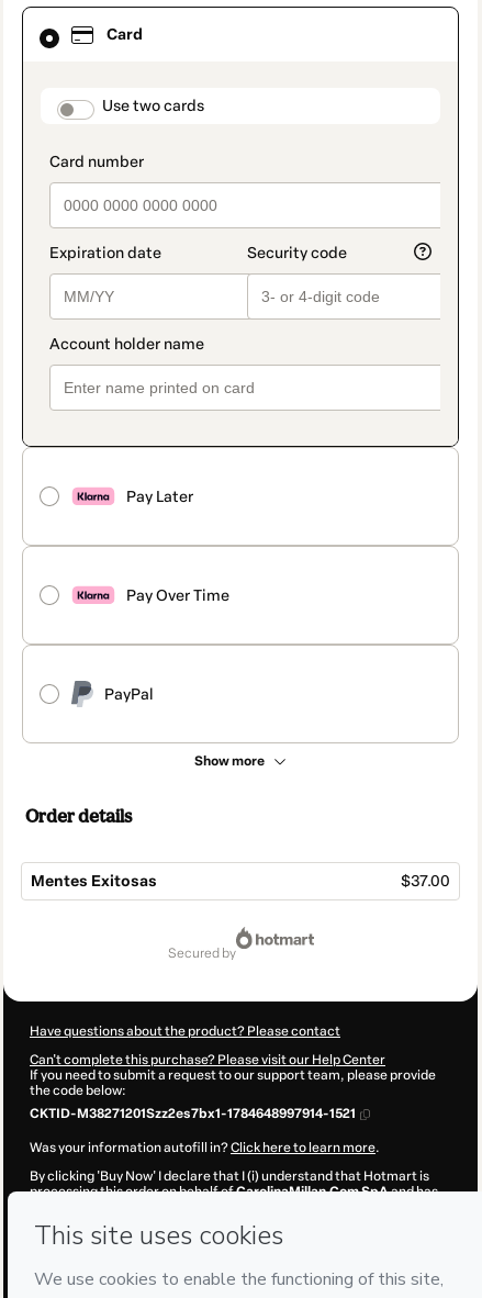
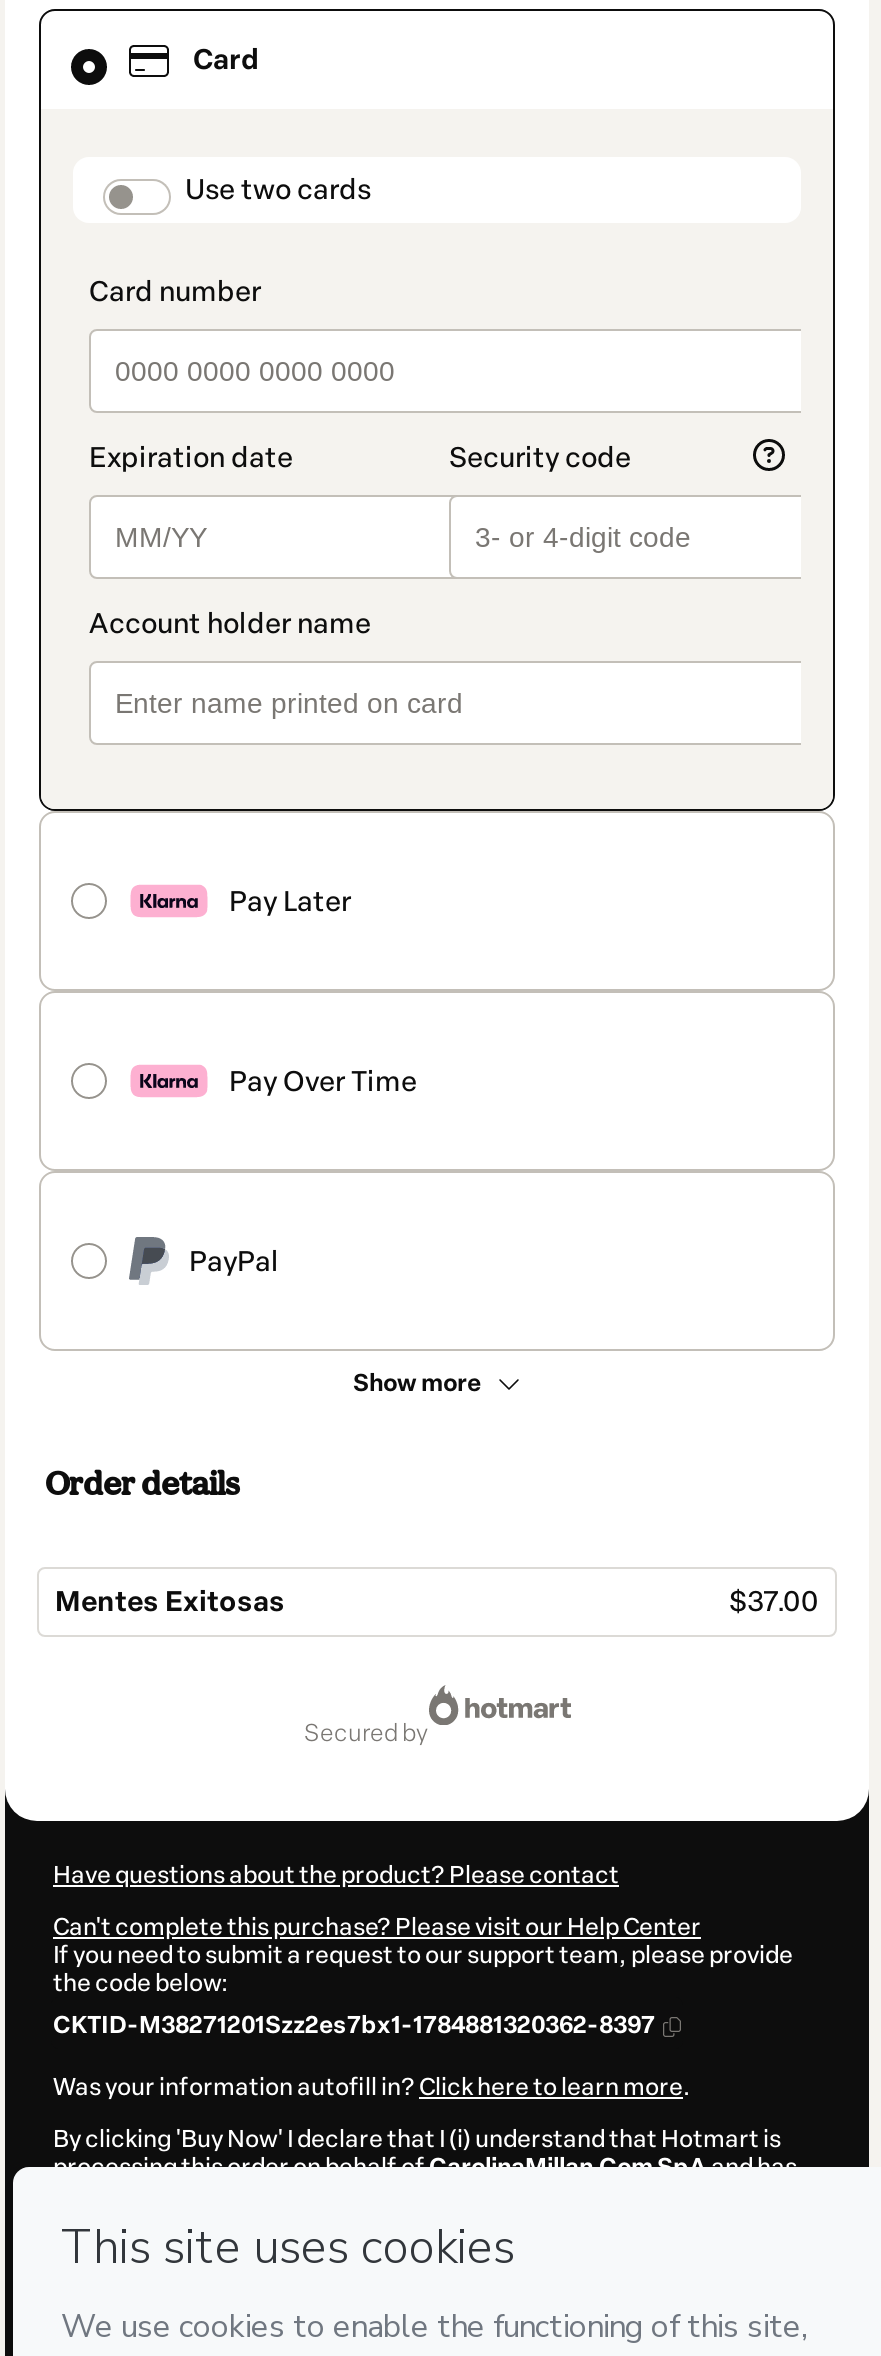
[30,1106,356,1122] CKTID-M38271201Szz2es7bx1-1784648997914-1521 -> [53,2012,655,2040] CKTID-M38271201Szz2es7bx1-1784881320362-8397

